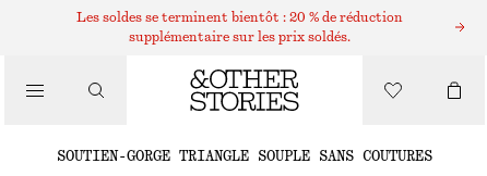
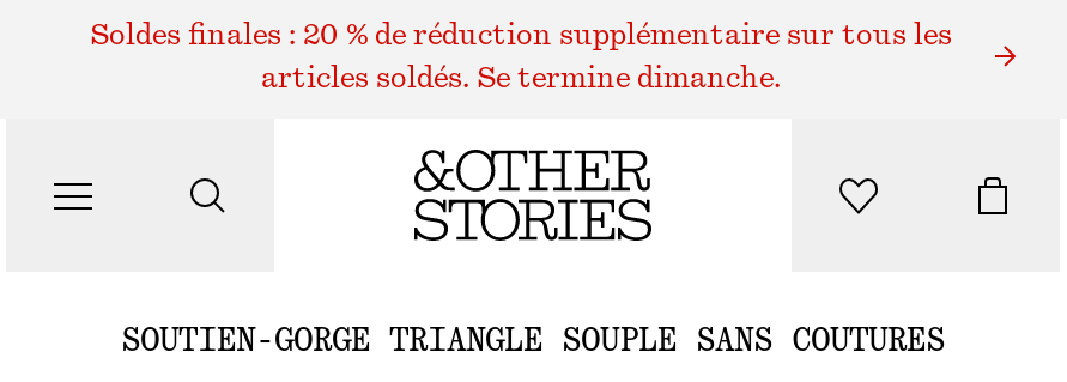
[76,11,402,24] Les soldes se terminent bientôt : 20 % de réduction -> [90,20,952,49] Soldes finales : 20 % de réduction supplémentaire sur tous les
[128,30,350,43] supplémentaire sur les prix soldés. -> [261,63,781,92] articles soldés. Se termine dimanche.

